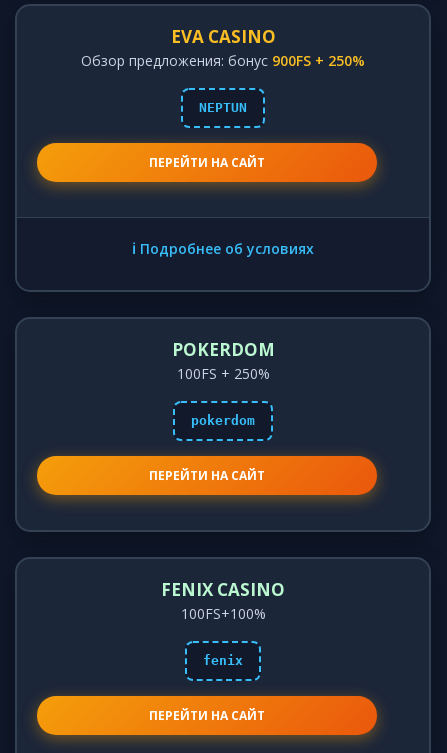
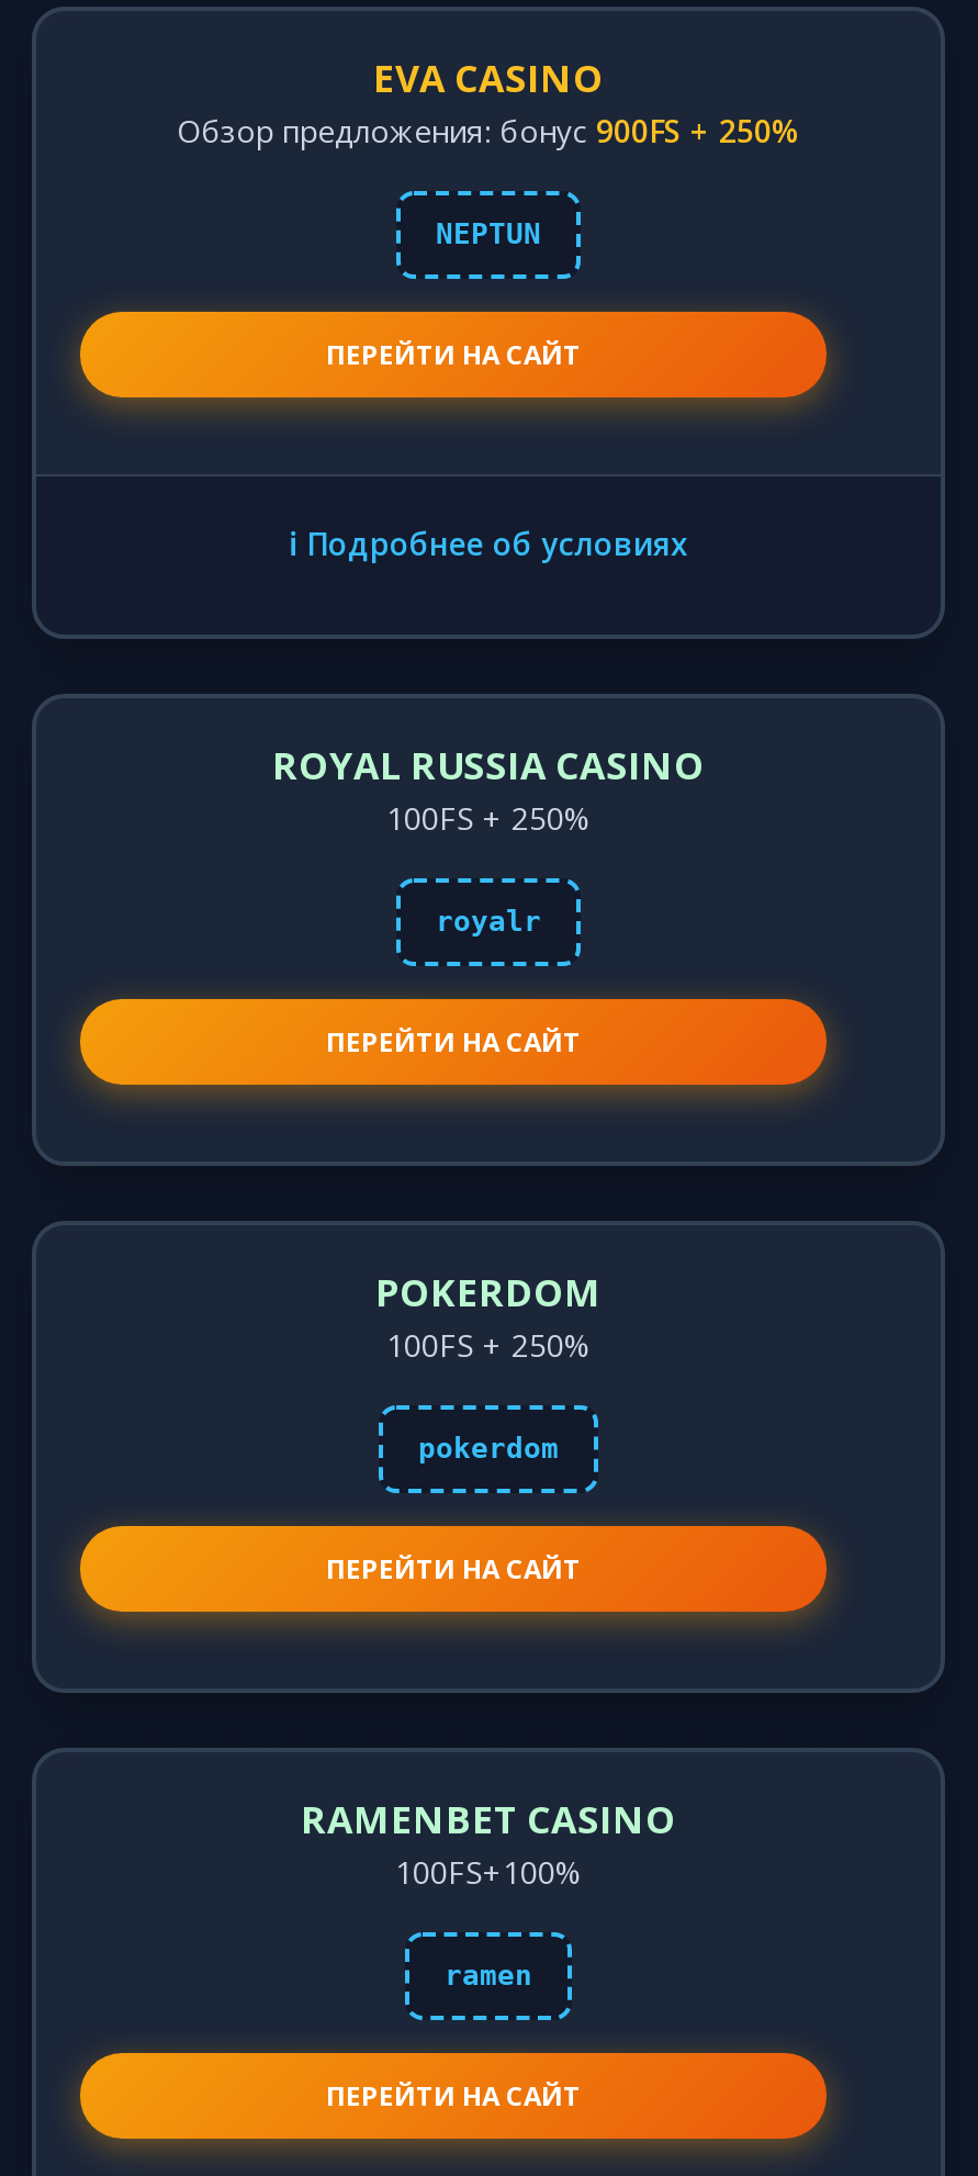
none -> [272,740,705,1061] ROYAL RUSSIA CASINO | 100FS + 250% | royalr | ПЕРЕЙТИ НА САЙТ
[161,578,285,601] FENIX CASINO -> [301,1794,676,1844] RAMENBET CASINO
[203,653,243,668] fenix -> [445,1959,532,1992] ramen

